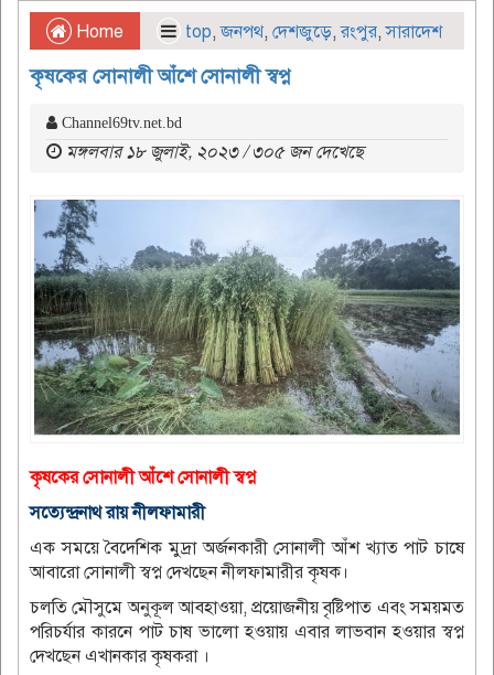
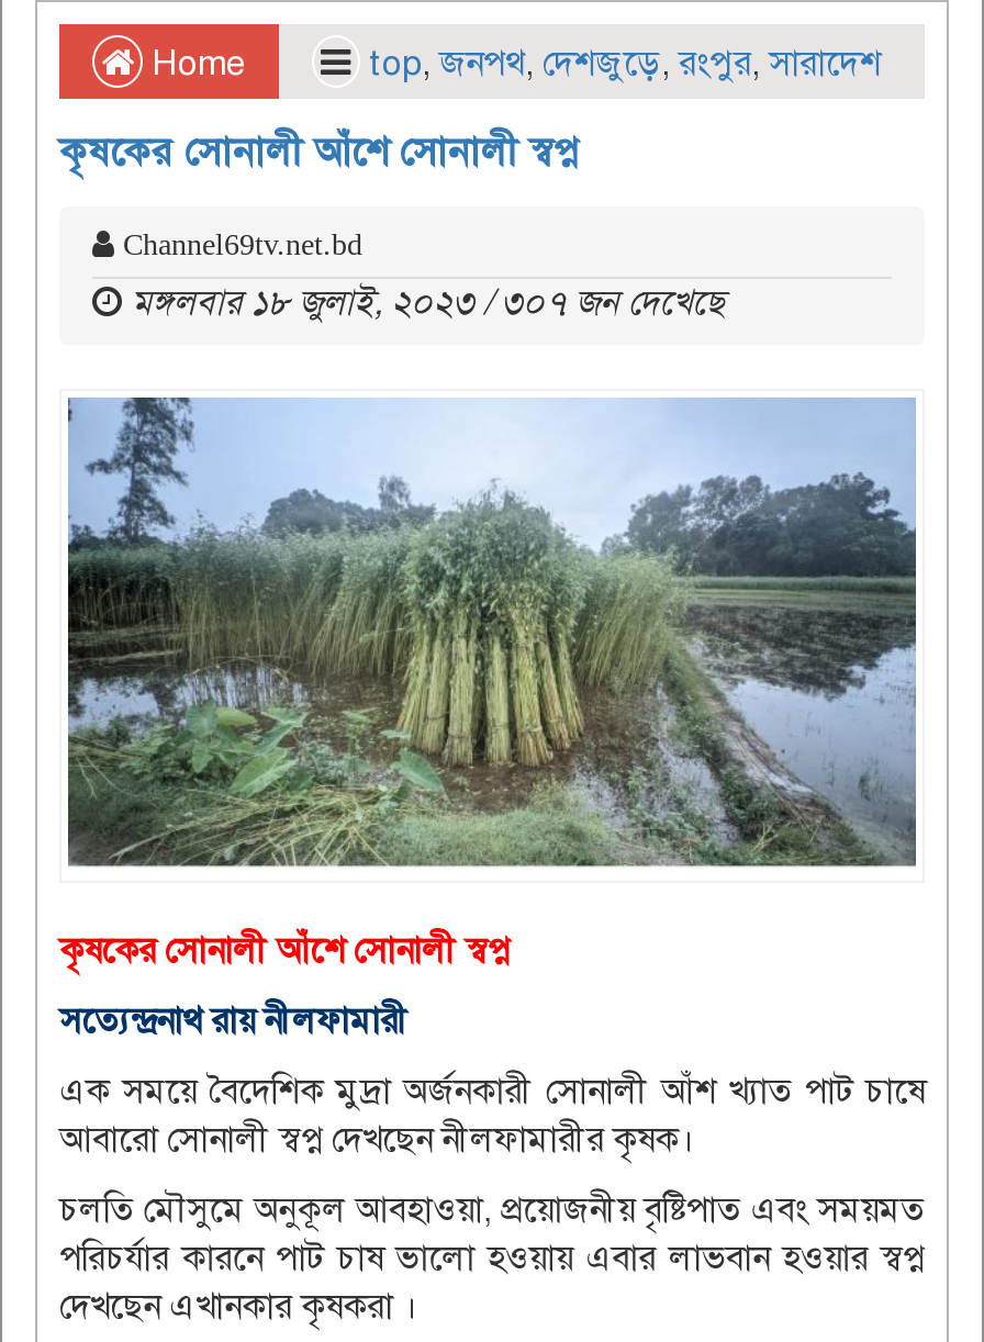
[66,142,364,164] মঙ্গলবার ১৮ জুলাই, ২০২৩ / ৩০৫ জন দেখেছে -> [132,282,725,326] মঙ্গলবার ১৮ জুলাই, ২০২৩ / ৩০৭ জন দেখেছে

